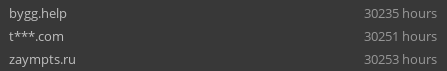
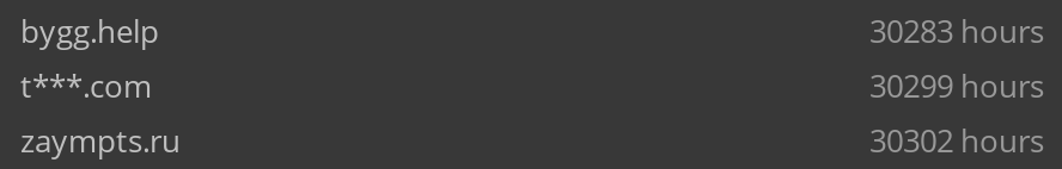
[364,4,437,22] 30235 hours -> [869,9,1044,51] 30283 hours
[364,27,437,45] 30251 hours -> [869,63,1044,106] 30299 hours
[364,50,437,68] 30253 hours -> [869,118,1044,161] 30302 hours

